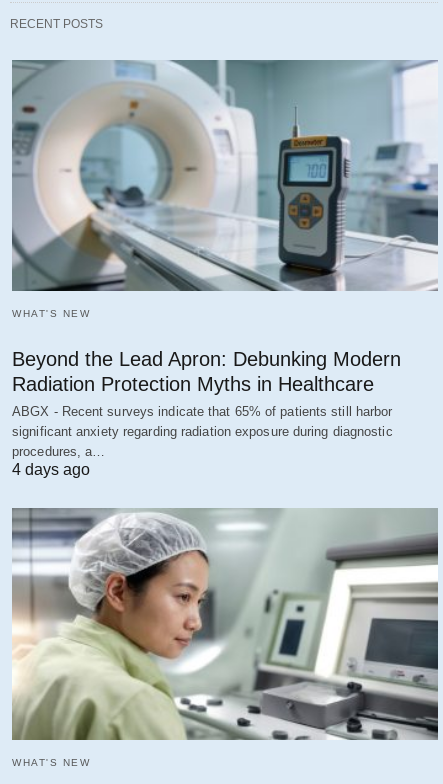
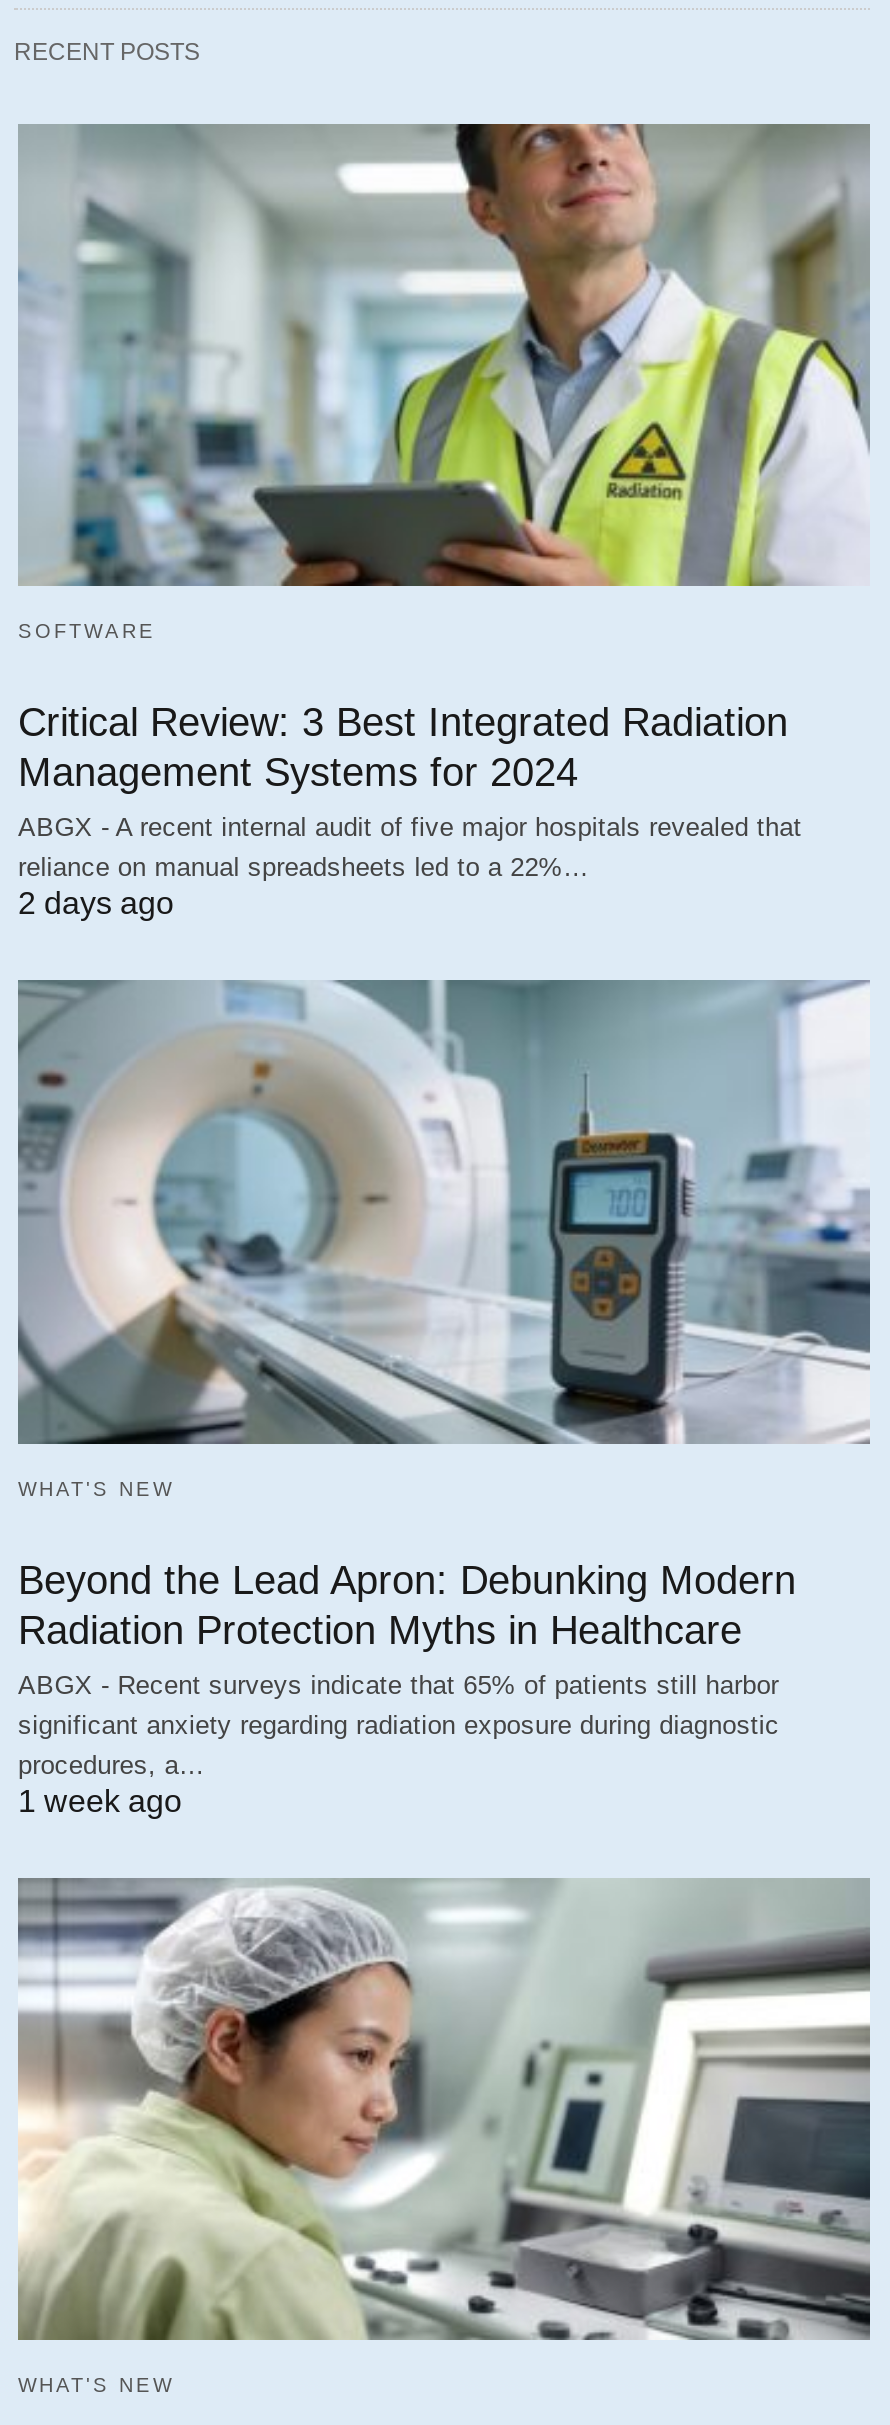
none -> [18,122,872,920] [image] | SOFTWARE | Critical Review: 3 Best Integrated Radiation | Management Systems for 2024 | ABGX - A recent internal audit of five major hospitals revealed that | reliance on manual spreadsheets led to a 22%… | 2 days ago
[12,461,90,478] 4 days ago -> [18,1783,182,1817] 1 week ago

